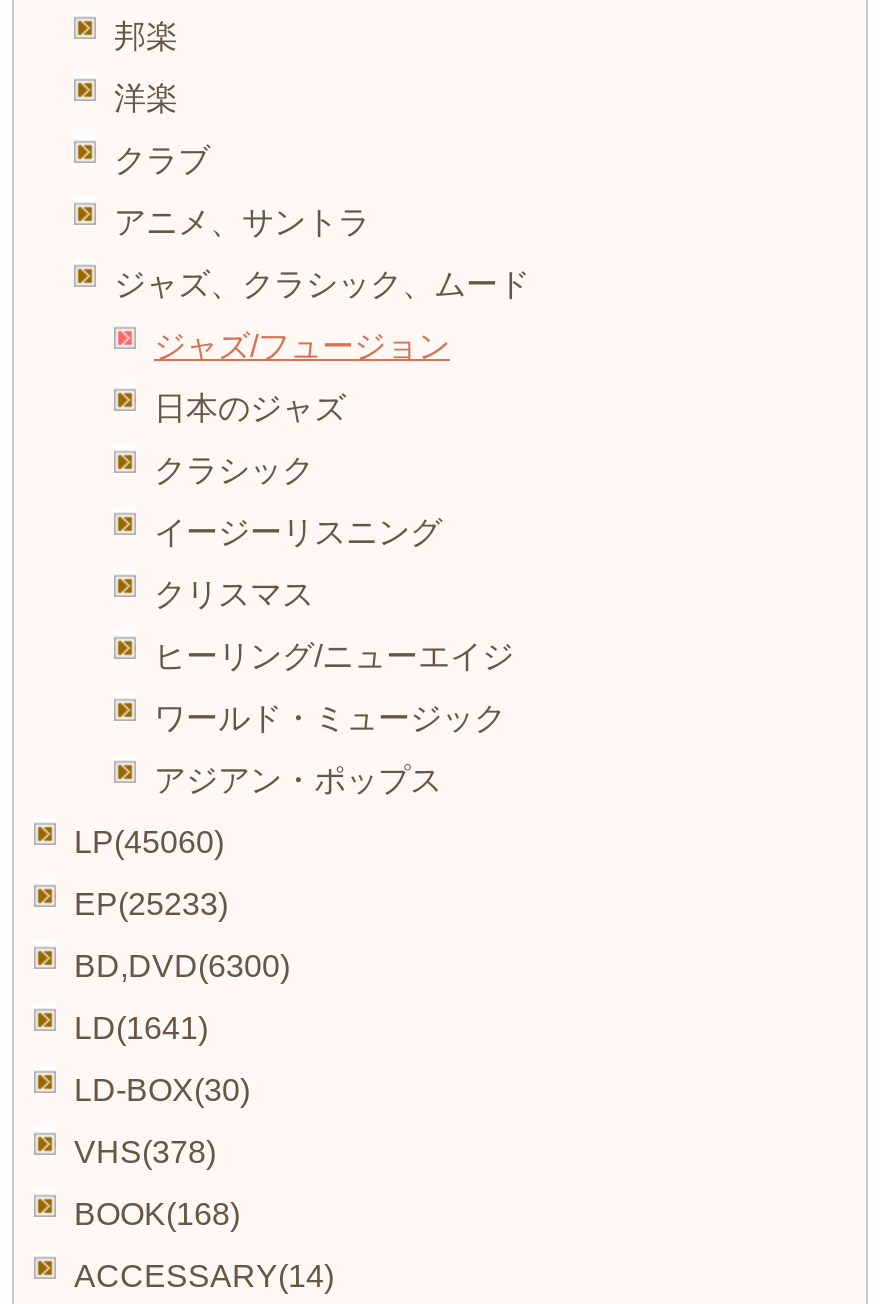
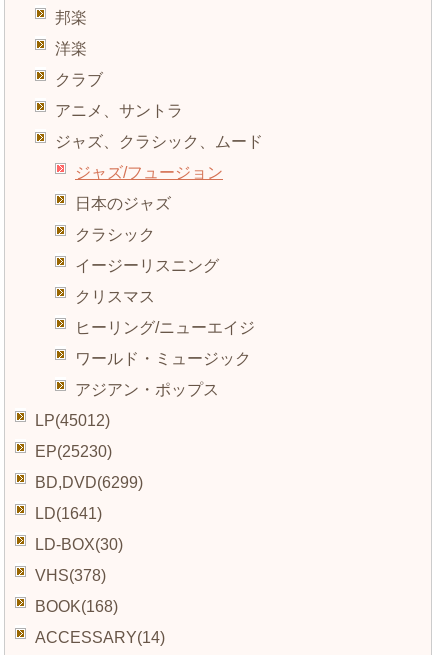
[74,825,224,859] LP(45060) -> [35,412,110,429] LP(45012)
[74,887,228,921] EP(25233) -> [35,443,112,460] EP(25230)
[74,949,290,983] BD,DVD(6300) -> [35,474,143,491] BD,DVD(6299)

